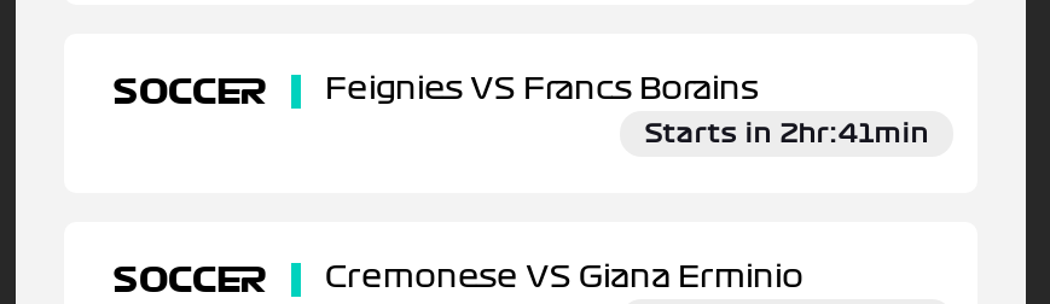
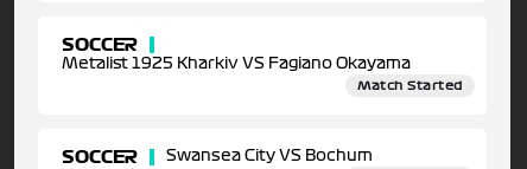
[325,75,760,104] Feignies VS Francs Borains -> [62,57,411,71] Metalist 1925 Kharkiv VS Fagiano Okayama
[644,121,929,147] Starts in 2hr:41min -> [358,79,463,92] Match Started
[325,263,804,292] Cremonese VS Giana Erminio -> [166,149,373,163] Swansea City VS Bochum

